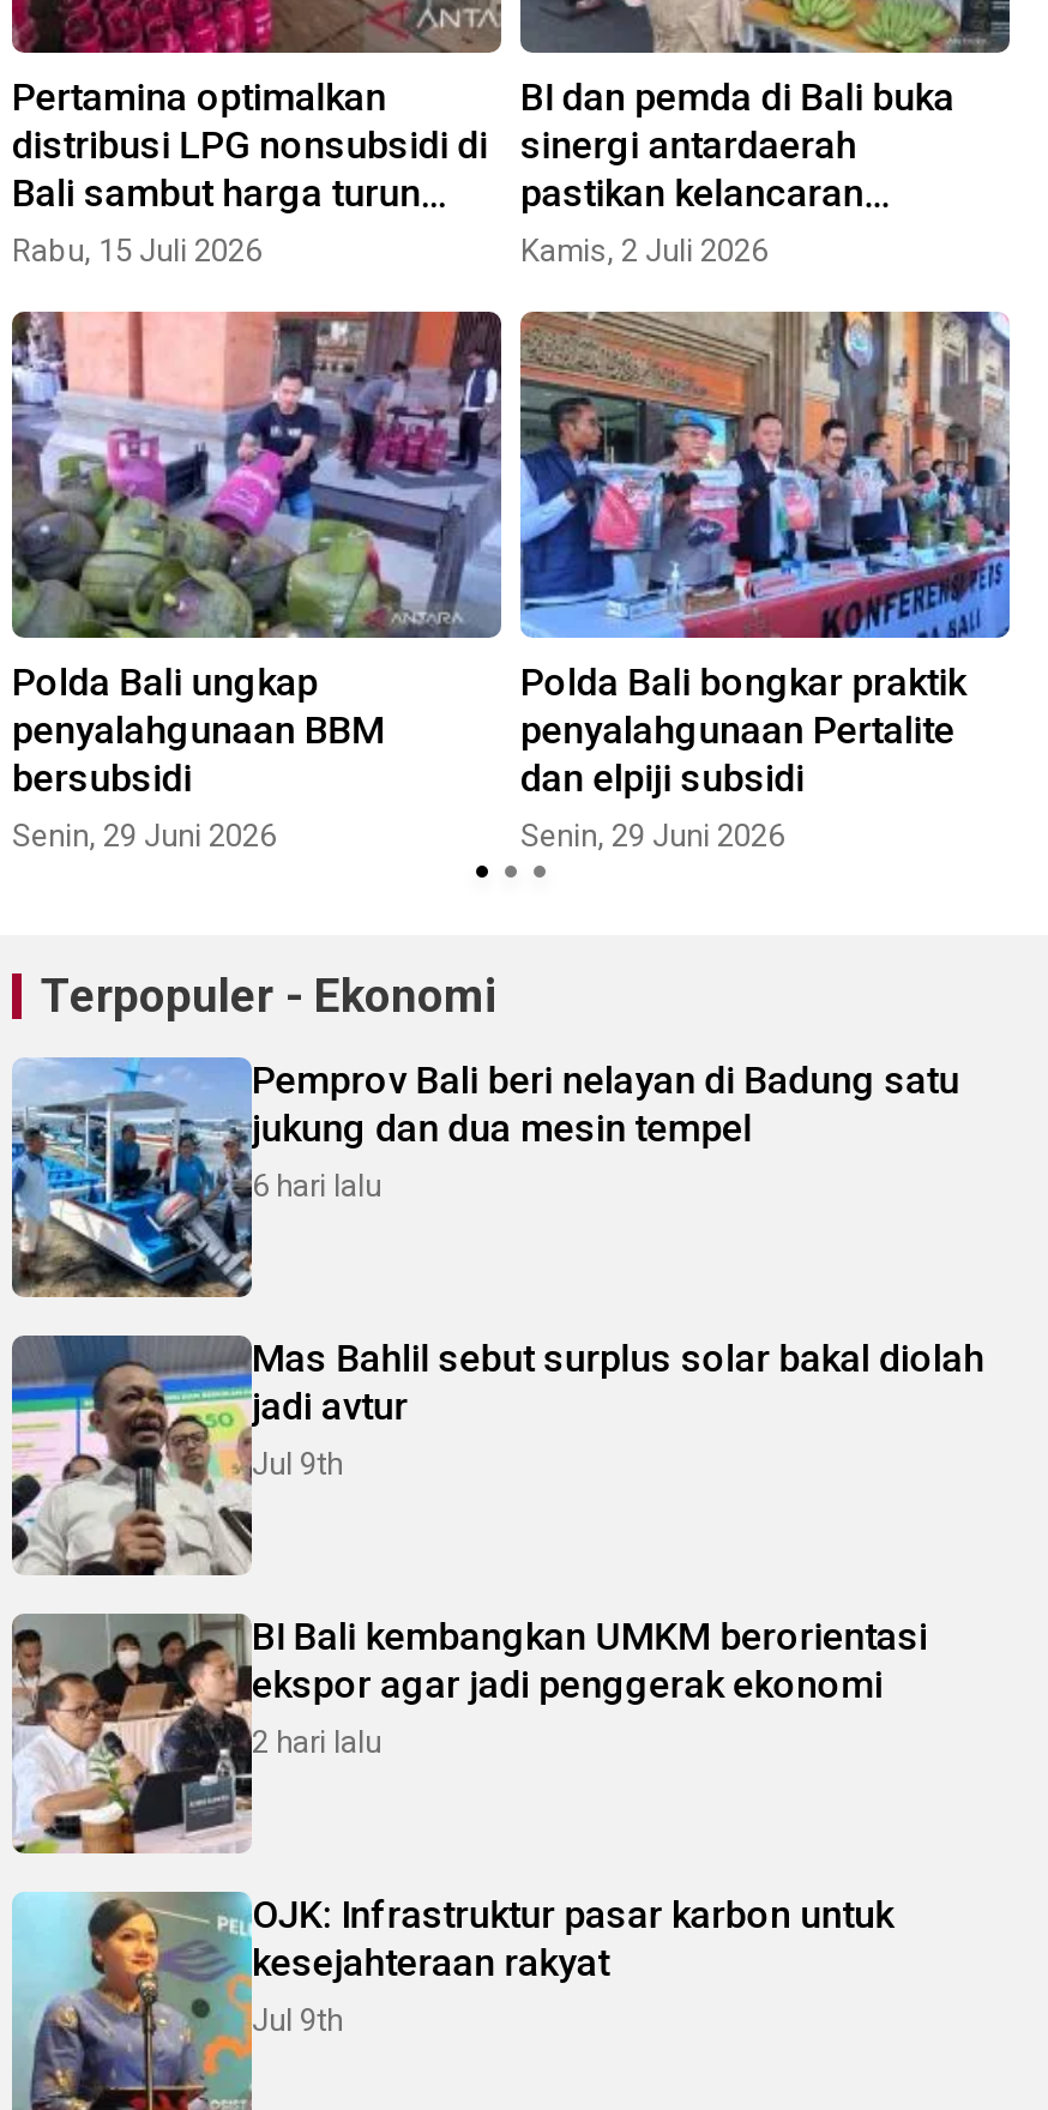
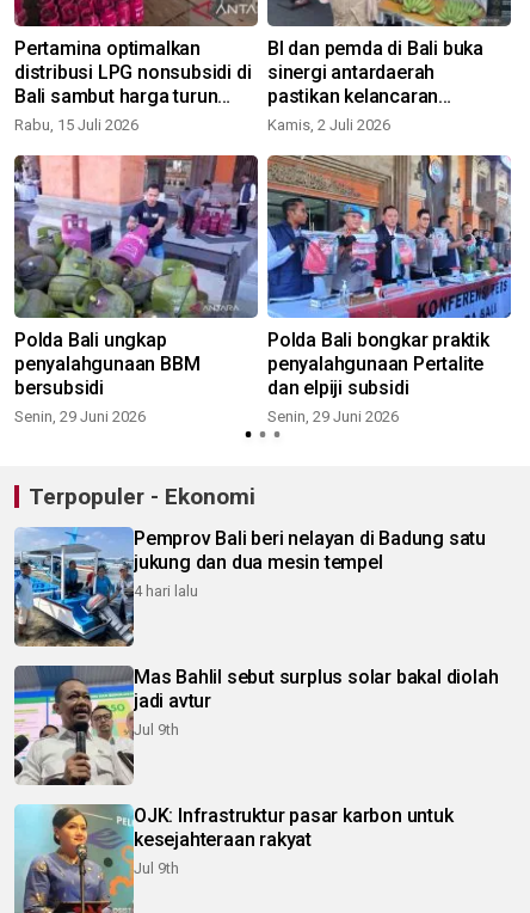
[252,1169,381,1205] 6 hari lalu -> [134,582,198,600] 4 hari lalu
[12,1614,928,1856] [image] | BI Bali kembangkan UMKM berorientasi | ekspor agar jadi penggerak ekonomi | 2 hari lalu -> none

